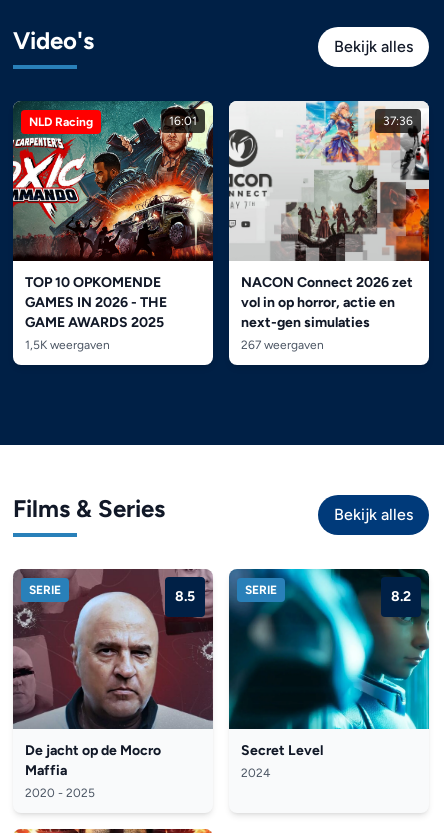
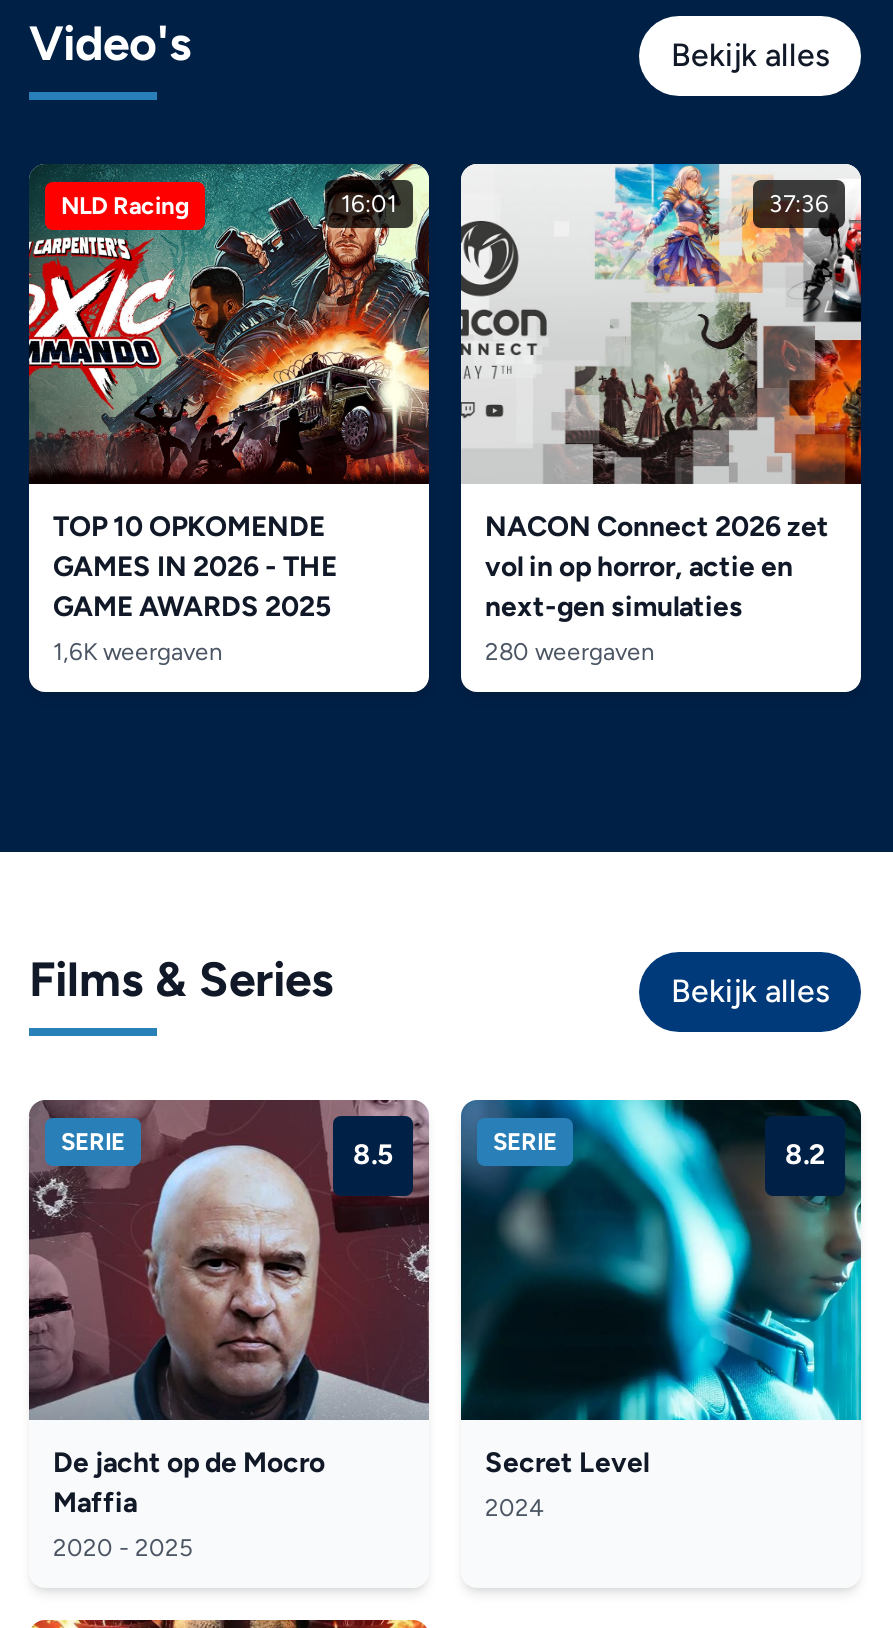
[25,338,110,352] 1,5K weergaven -> [53,638,223,666] 1,6K weergaven
[241,338,324,352] 267 weergaven -> [485,638,655,666] 280 weergaven

